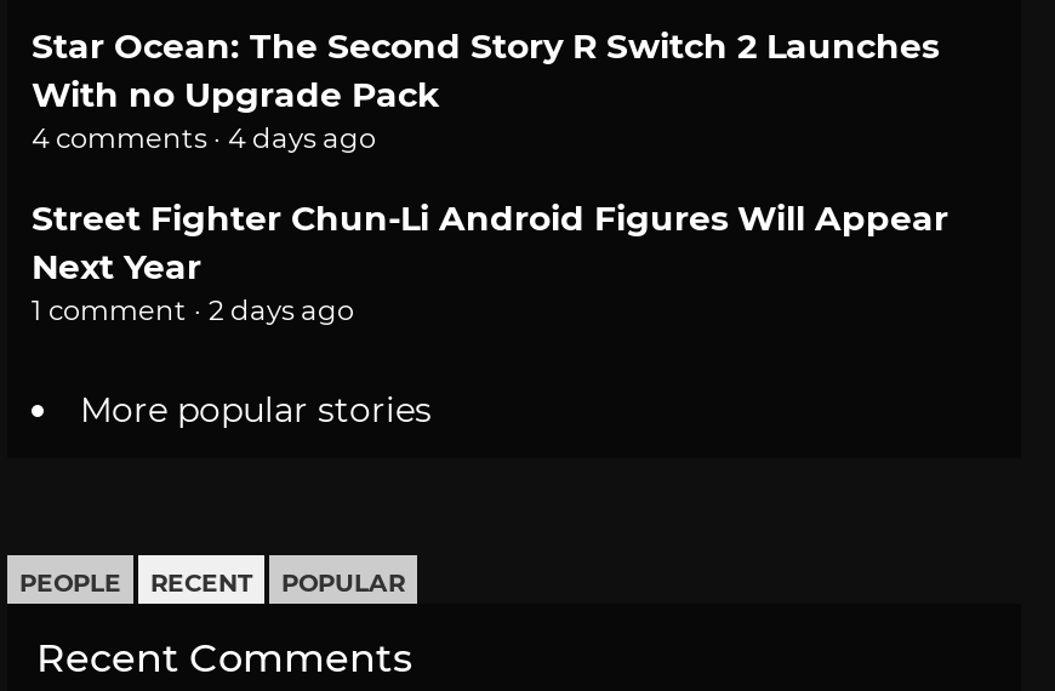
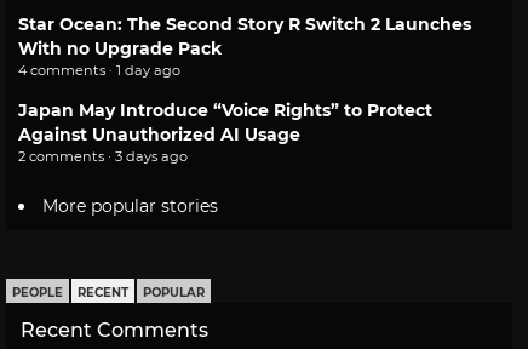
[32,122,376,156] 4 comments · 4 days ago -> [18,62,180,79] 4 comments · 1 day ago
[32,197,948,328] Street Fighter Chun-Li Android Figures Will Appear | Next Year | 1 comment · 2 days ago -> [18,100,432,165] Japan May Introduce “Voice Rights” to Protect | Against Unauthorized AI Usage | 2 comments · 3 days ago

